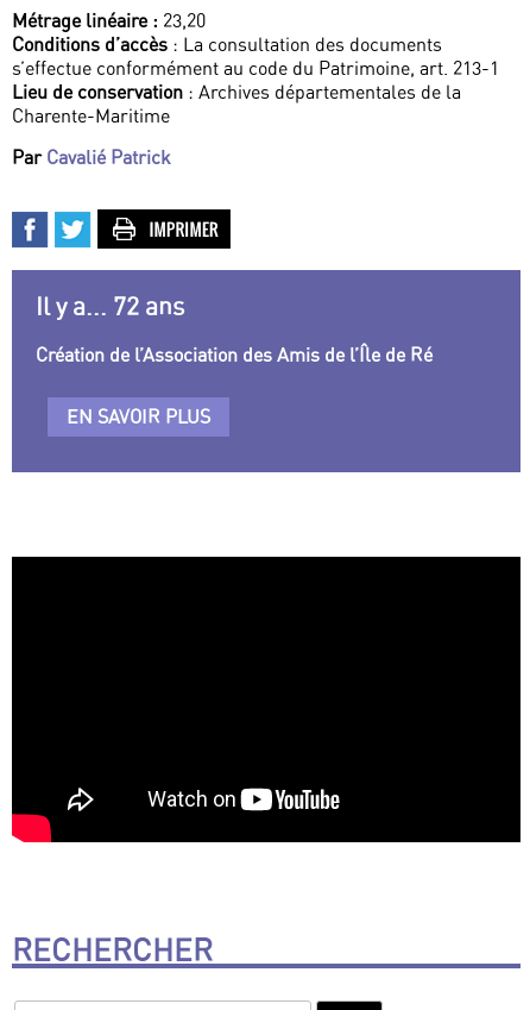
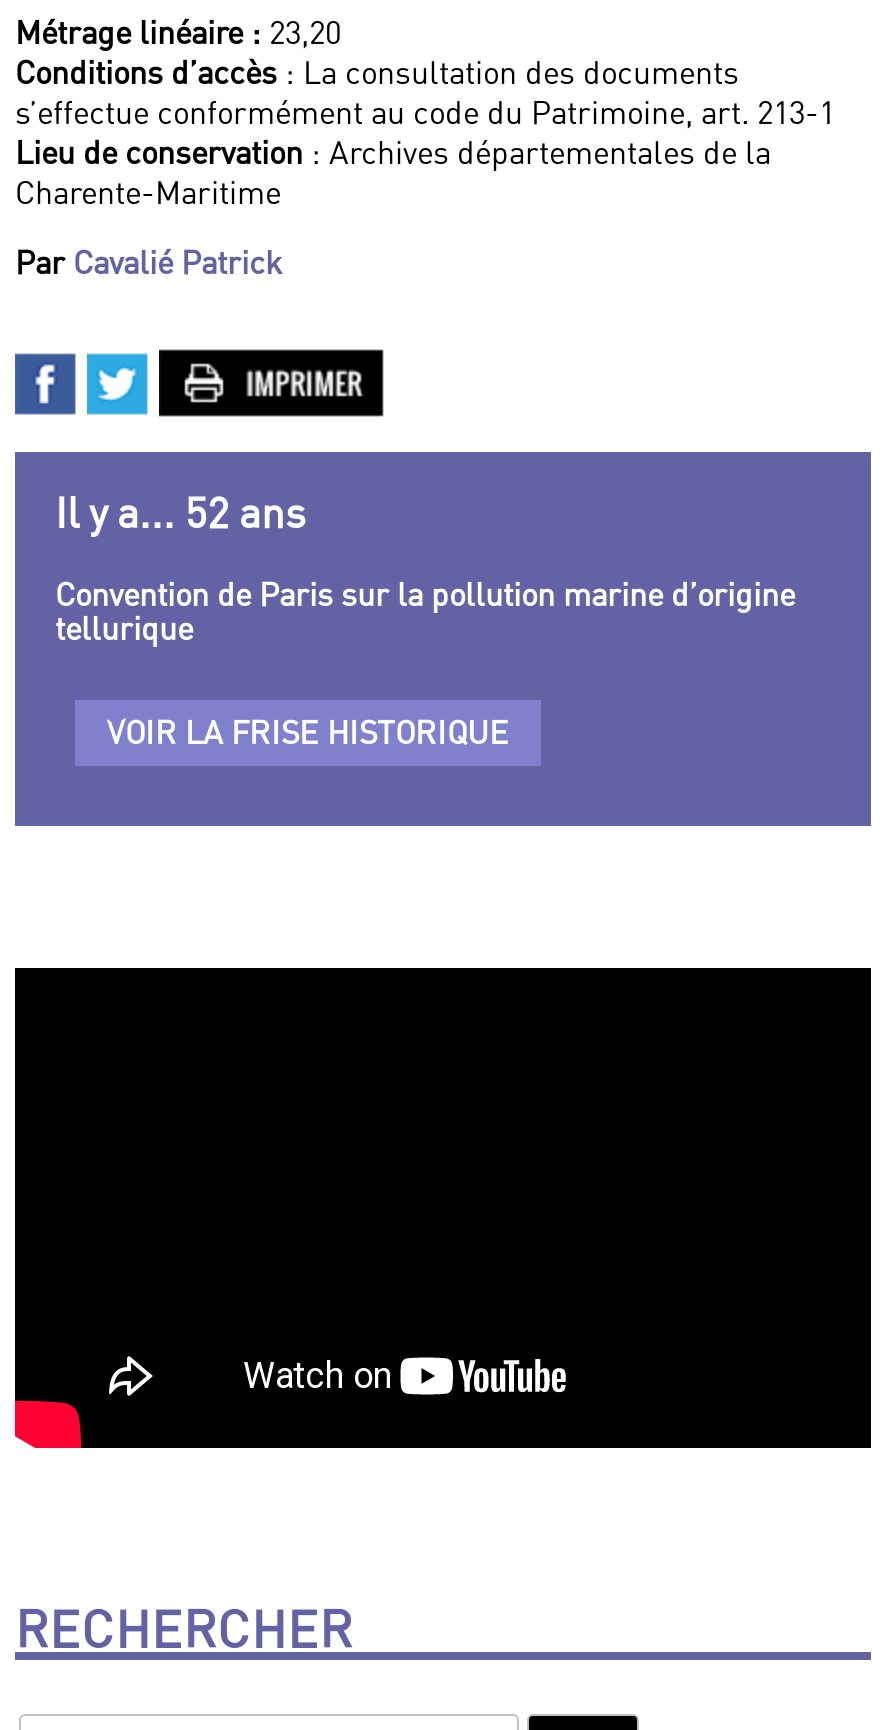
[36,292,184,322] Il y a... 72 ans -> [55,489,305,539] Il y a... 52 ans
[36,343,433,367] Création de l’Association des Amis de l’Île de Ré -> [55,574,795,648] Convention de Paris sur la pollution marine d’origine | tellurique
[67,405,210,429] EN SAVOIR PLUS -> [107,712,509,752] VOIR LA FRISE HISTORIQUE

